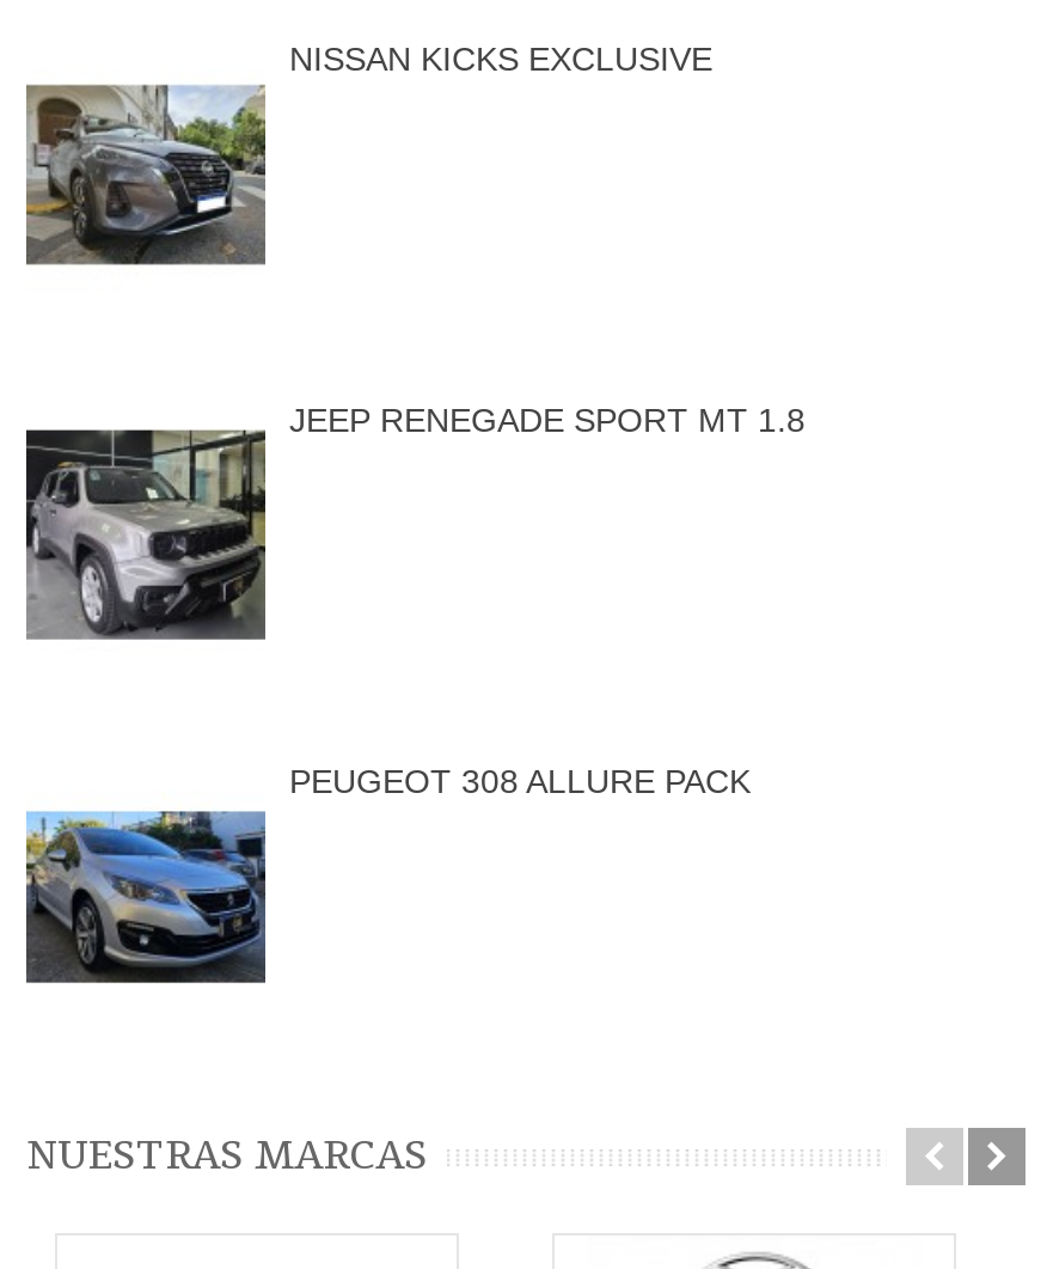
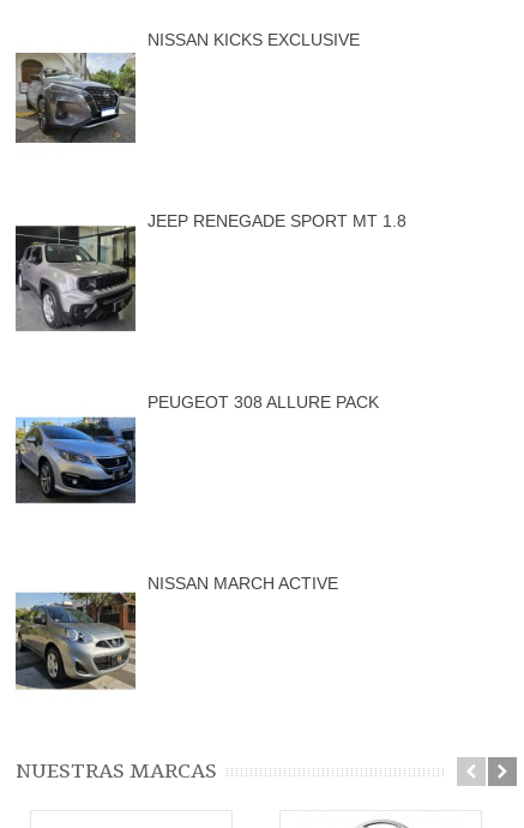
none -> [16,573,338,691] [image] | NISSAN MARCH ACTIVE

